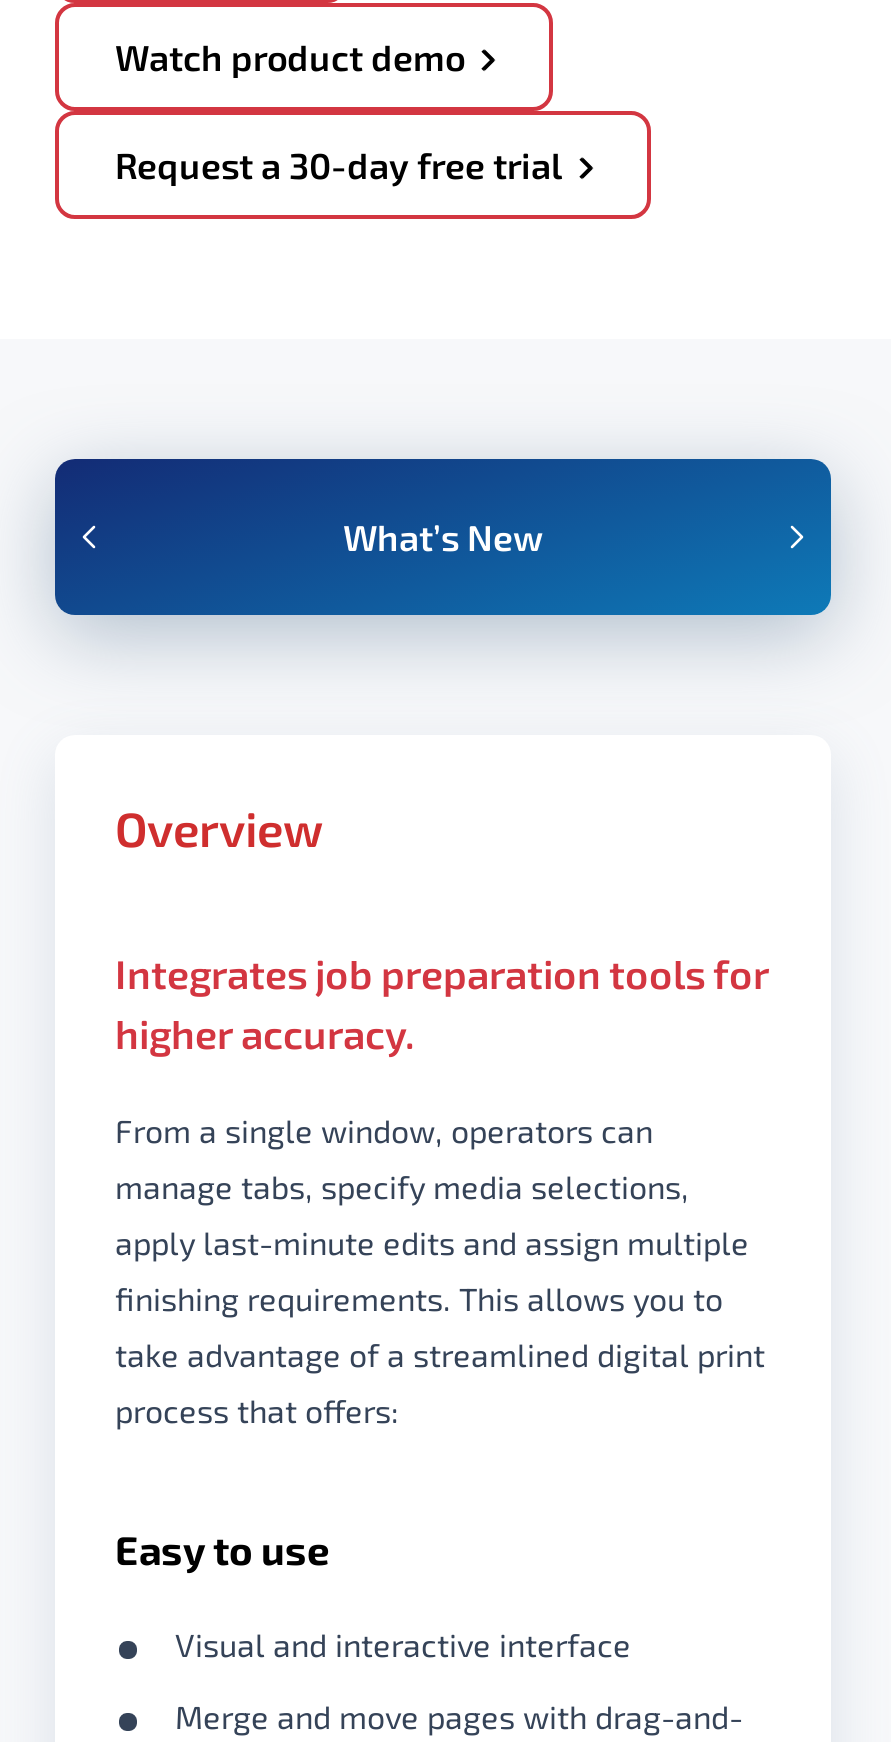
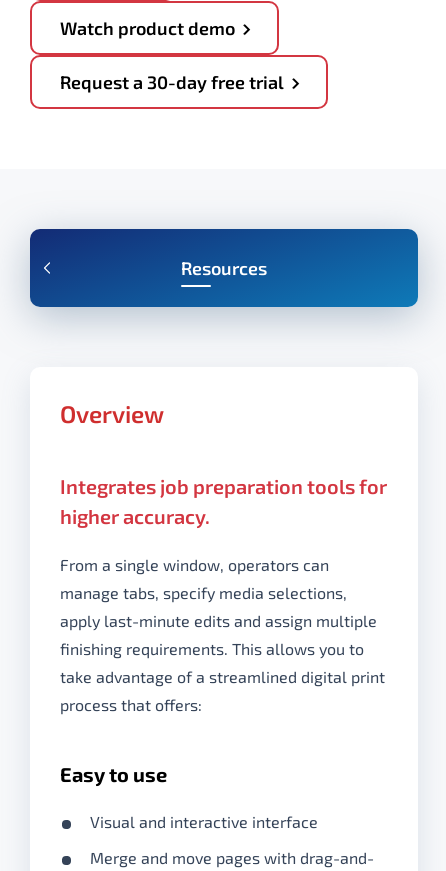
[343,514,543,558] What’s New -> [181,257,267,279] Resources

